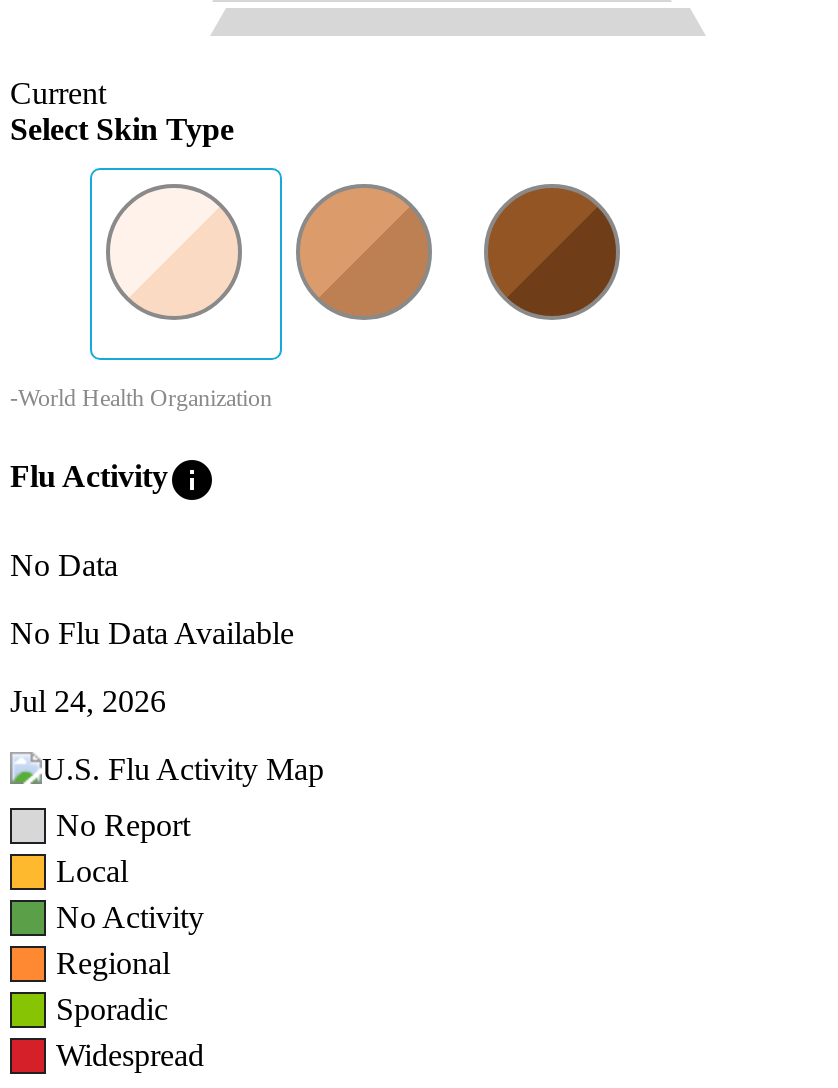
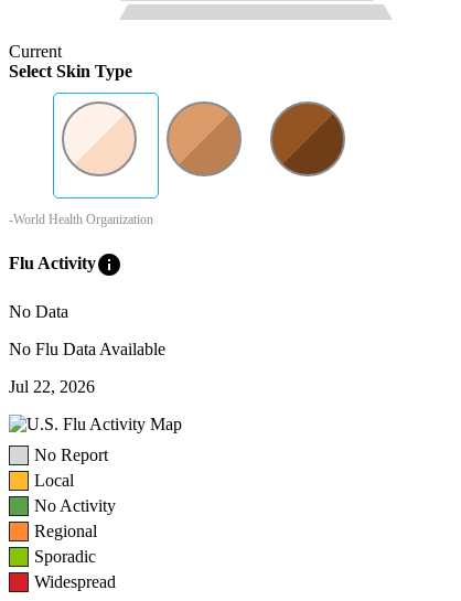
[10,683,166,717] Jul 24, 2026 -> [9,377,95,395] Jul 22, 2026

